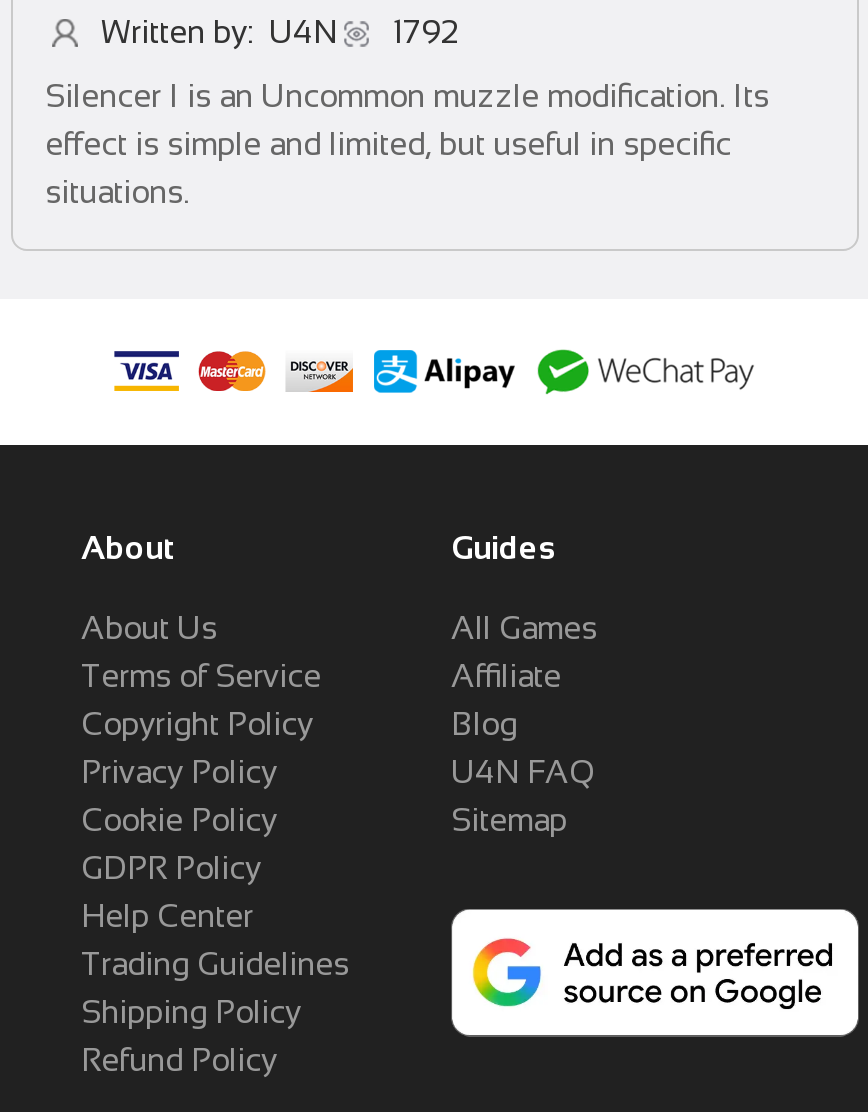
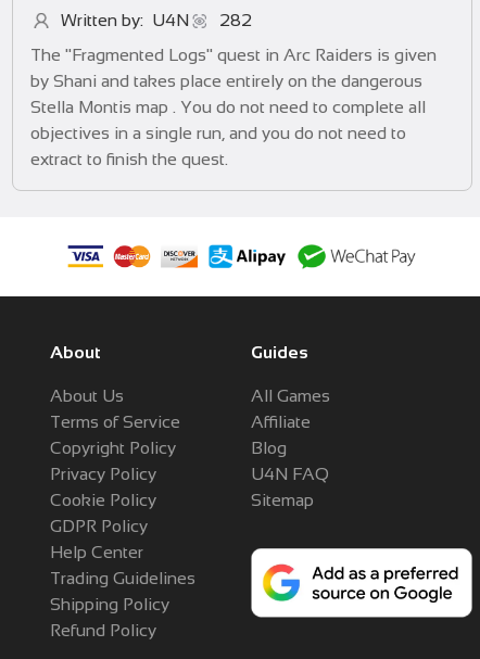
[101,14,461,48] Written by: U4N 1792 -> [61,11,252,29] Written by: U4N 282
[45,78,769,208] Silencer I is an Uncommon muzzle modification. Its | effect is simple and limited, but useful in specific | situations. -> [30,45,437,168] The "Fragmented Logs" quest in Arc Raiders is given | by Shani and takes place entirely on the dangerous | Stella Montis map . You do not need to complete all | objectives in a single run, and you do not need to | extract to finish the quest.

